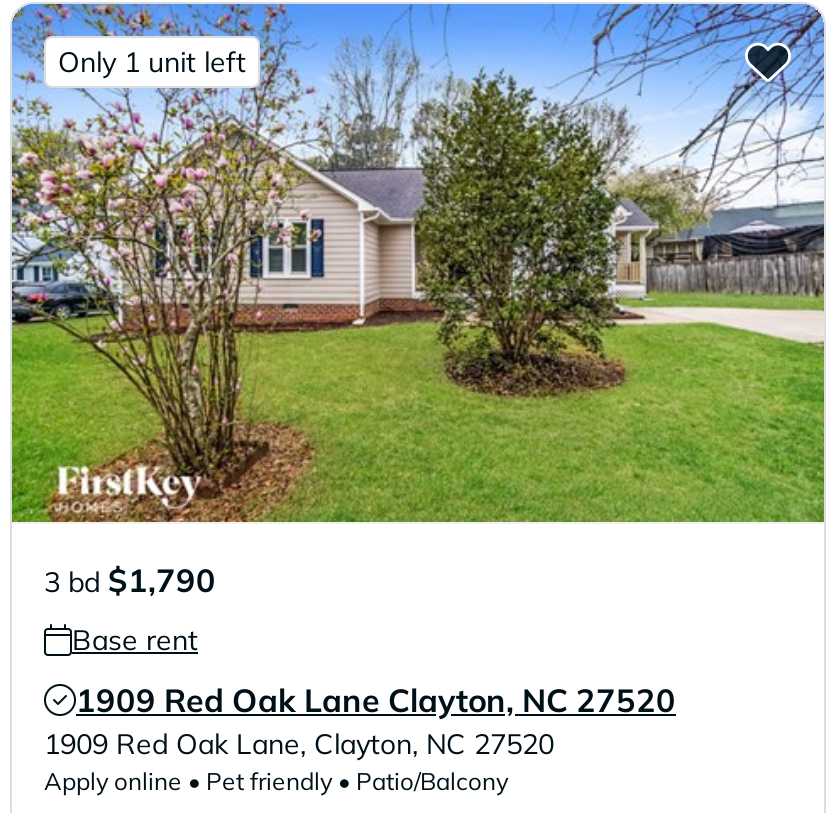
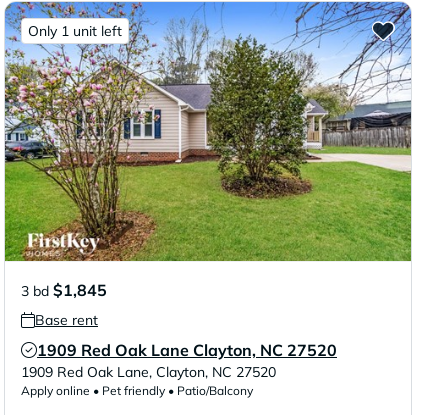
[44,560,216,600] 3 bd $1,790 -> [21,280,107,300] 3 bd $1,845

